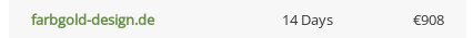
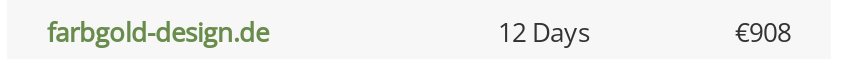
[281,10,333,29] 14 Days -> [498,14,590,50] 12 Days

